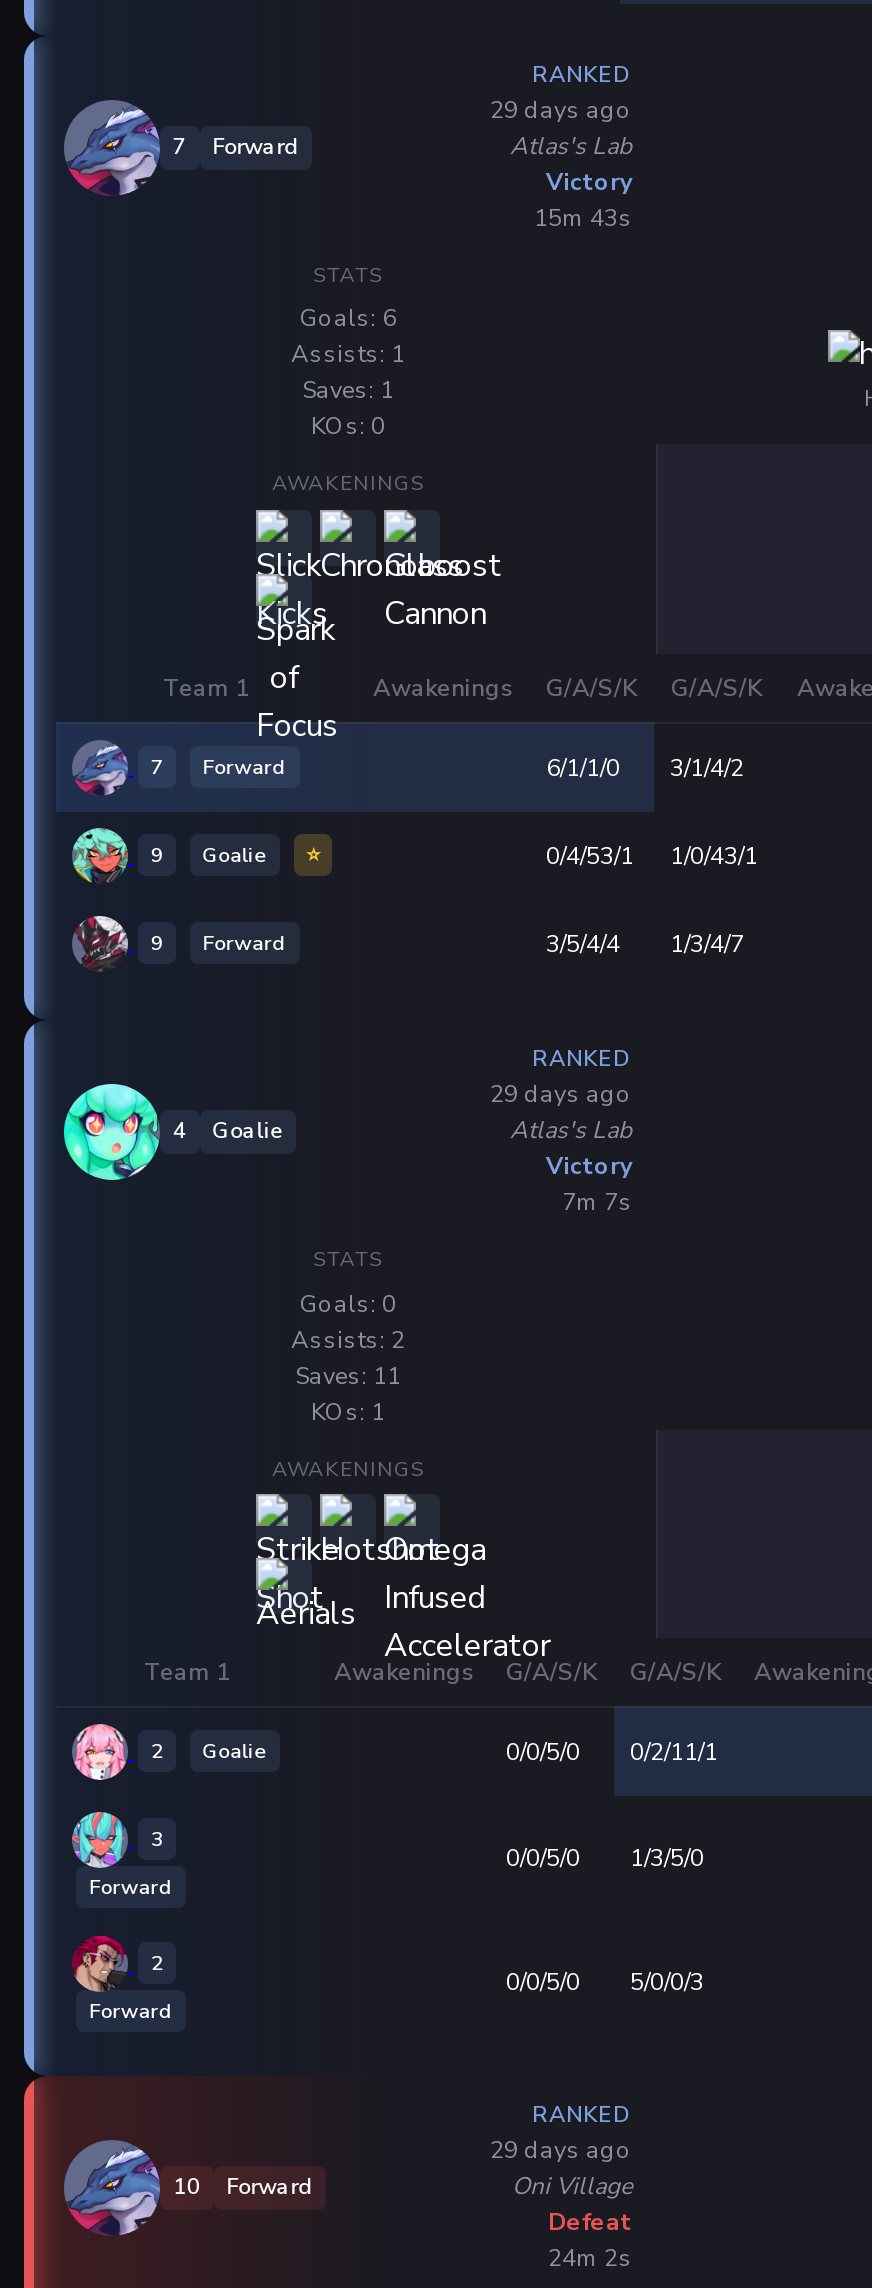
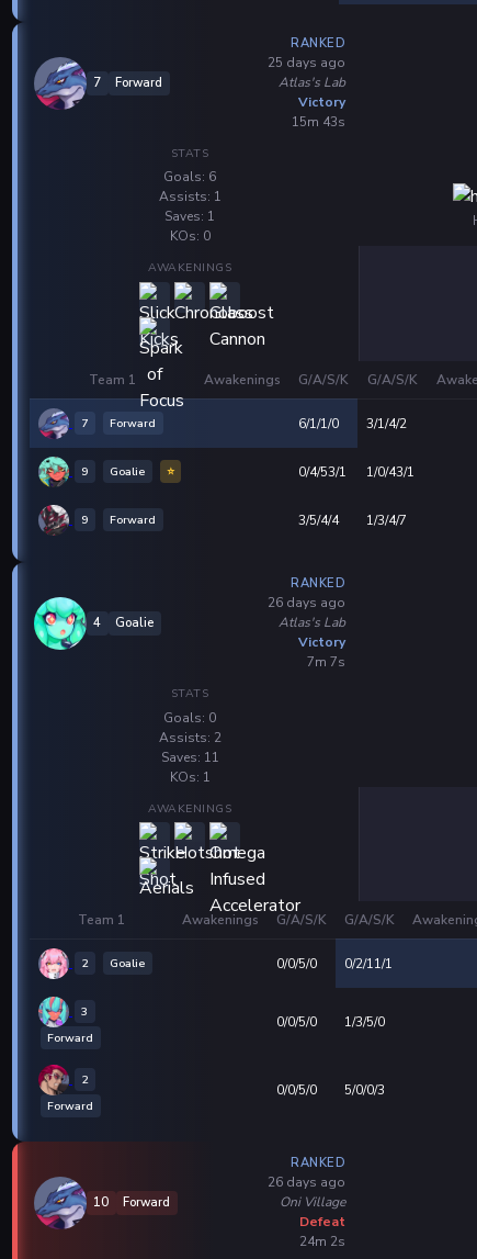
[490,94,632,126] 29 days ago -> [268,54,345,71] 25 days ago
[490,1078,632,1110] 29 days ago -> [268,594,345,611] 26 days ago
[490,2134,632,2166] 29 days ago -> [268,1174,345,1191] 26 days ago

